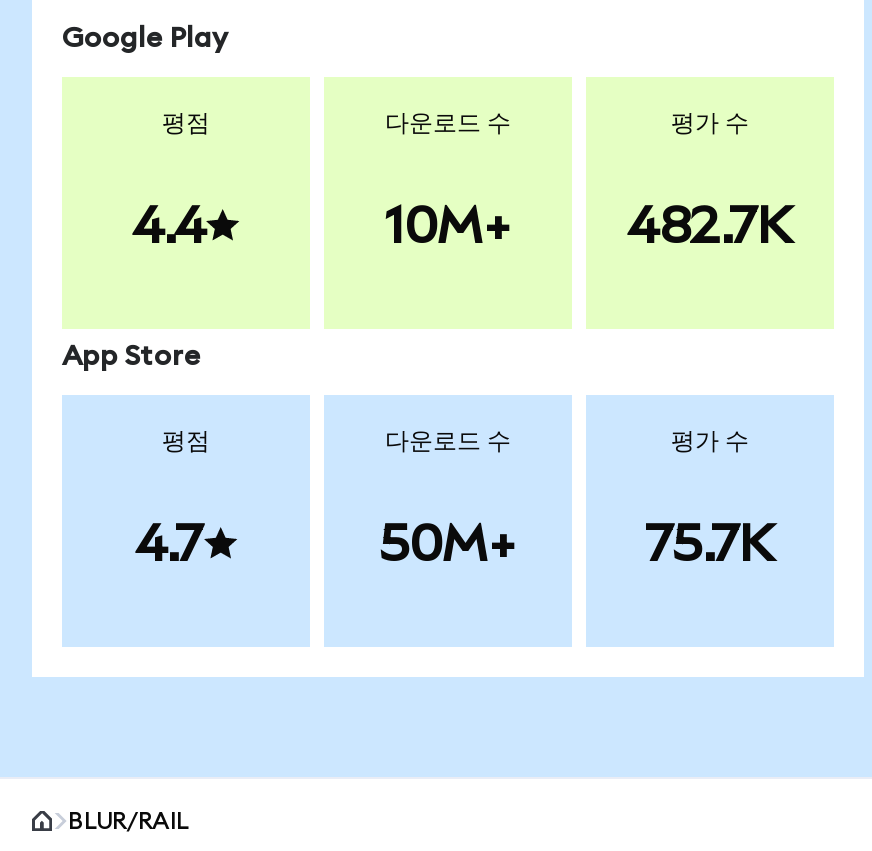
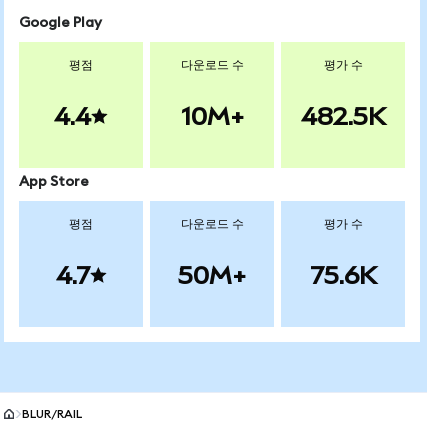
[627,197,793,253] 482.7K -> [300,102,385,130] 482.5K
[645,515,775,571] 75.7K -> [309,261,376,289] 75.6K

